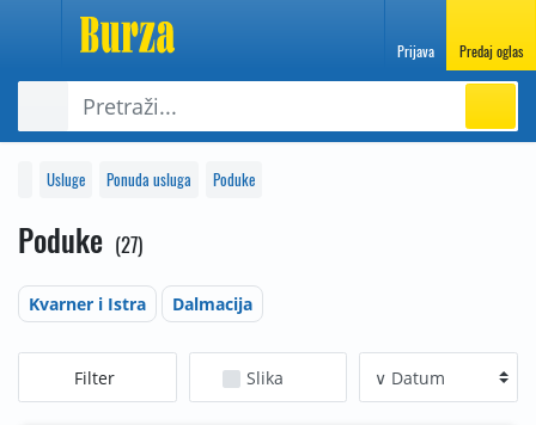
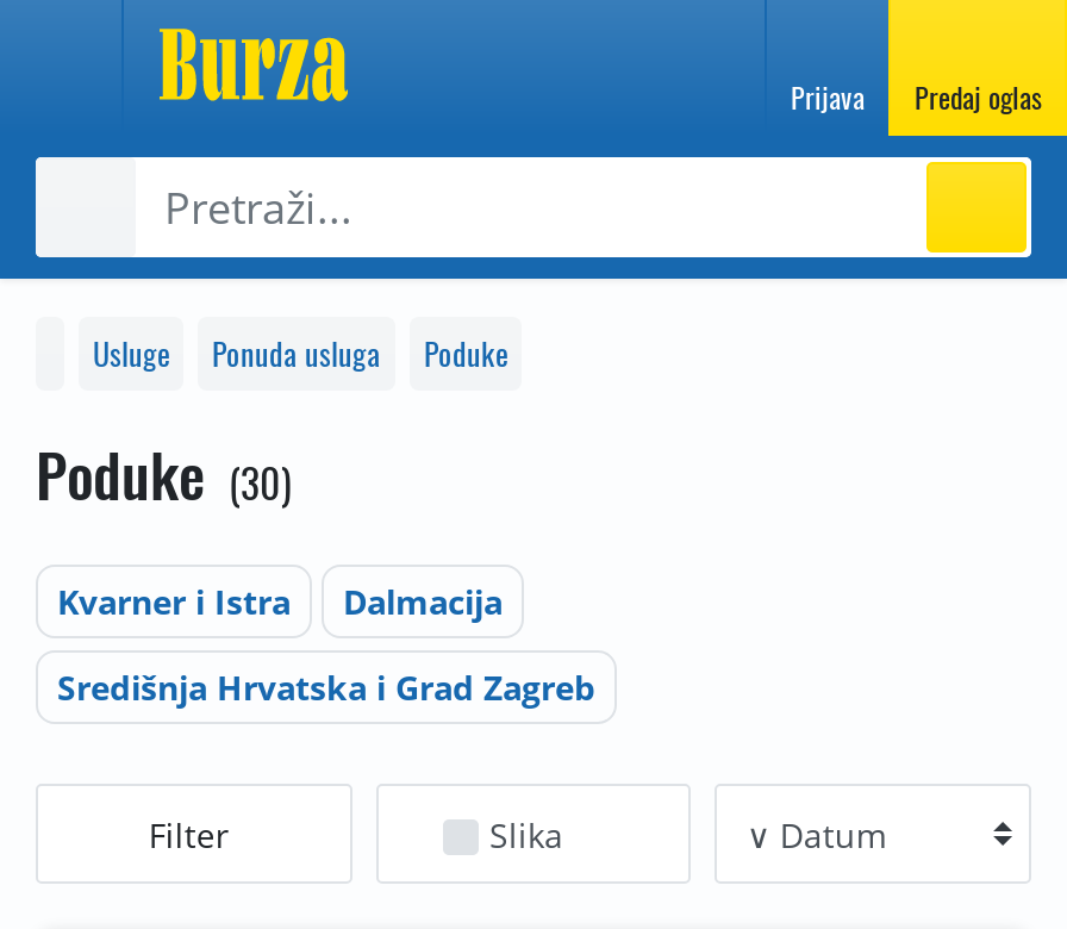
[18,217,138,261] Poduke 27 -> [36,429,281,517] Poduke 30
none -> [57,665,595,710] Središnja Hrvatska i Grad Zagreb

